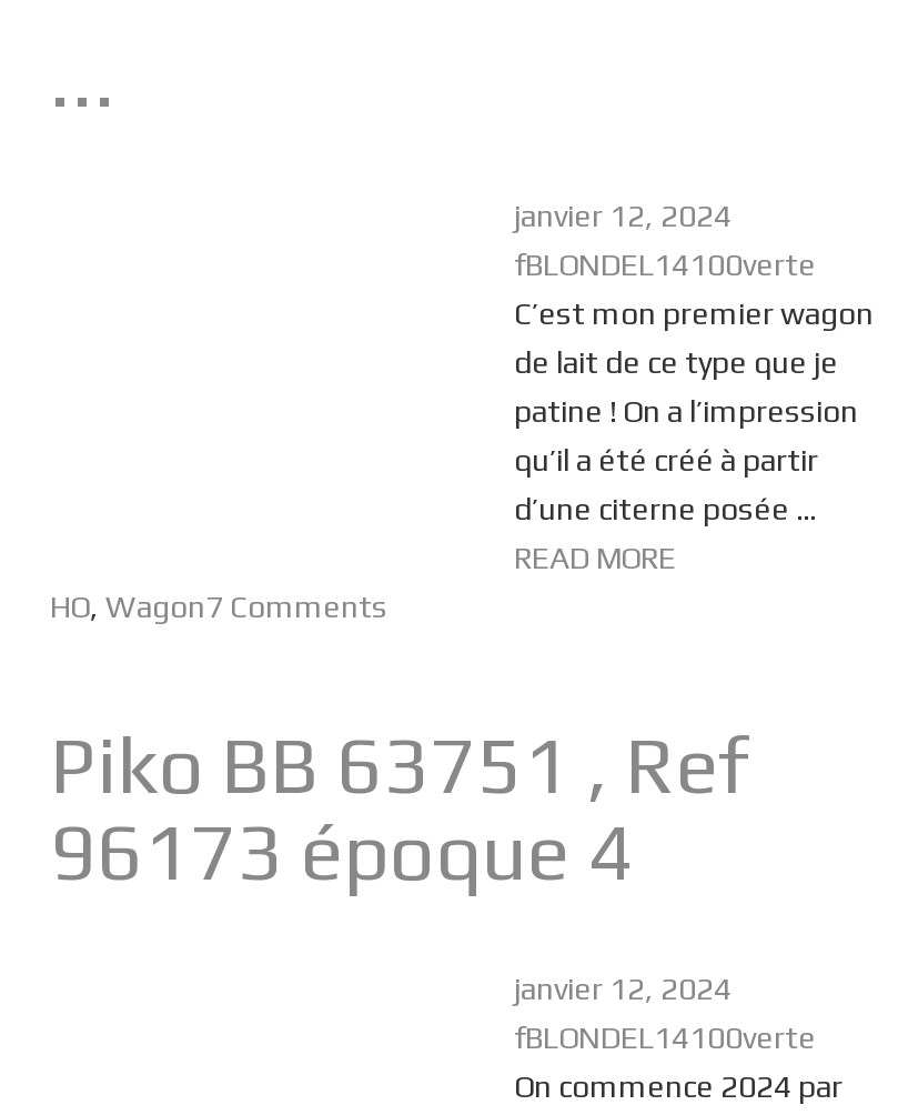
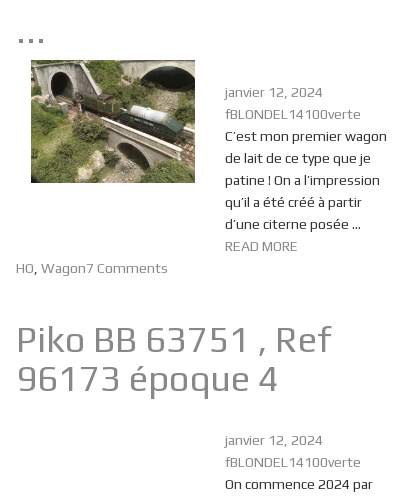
none -> [30,59,196,184] [image]

